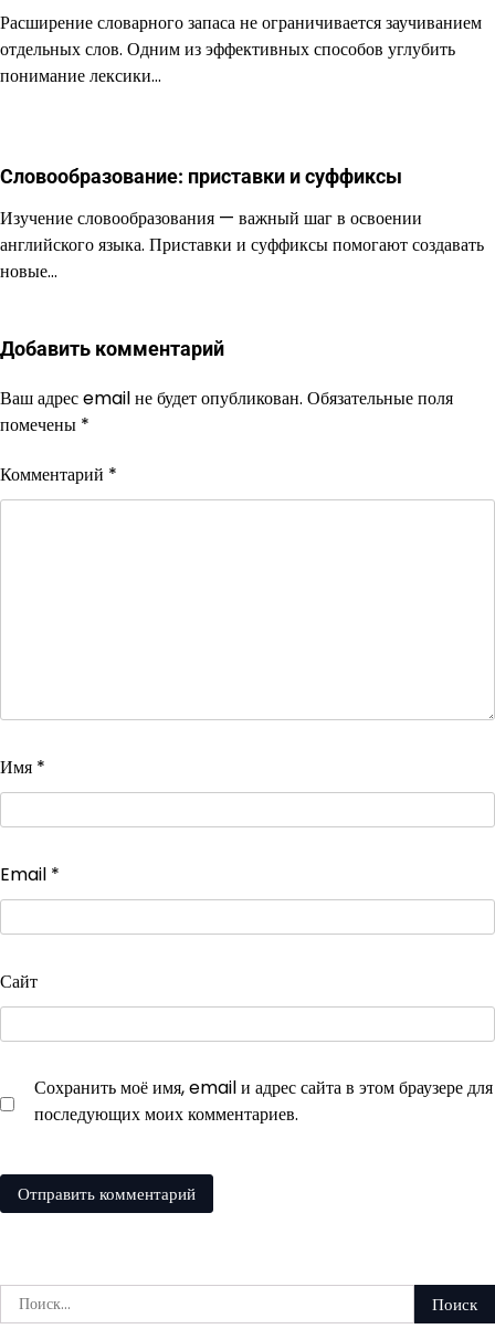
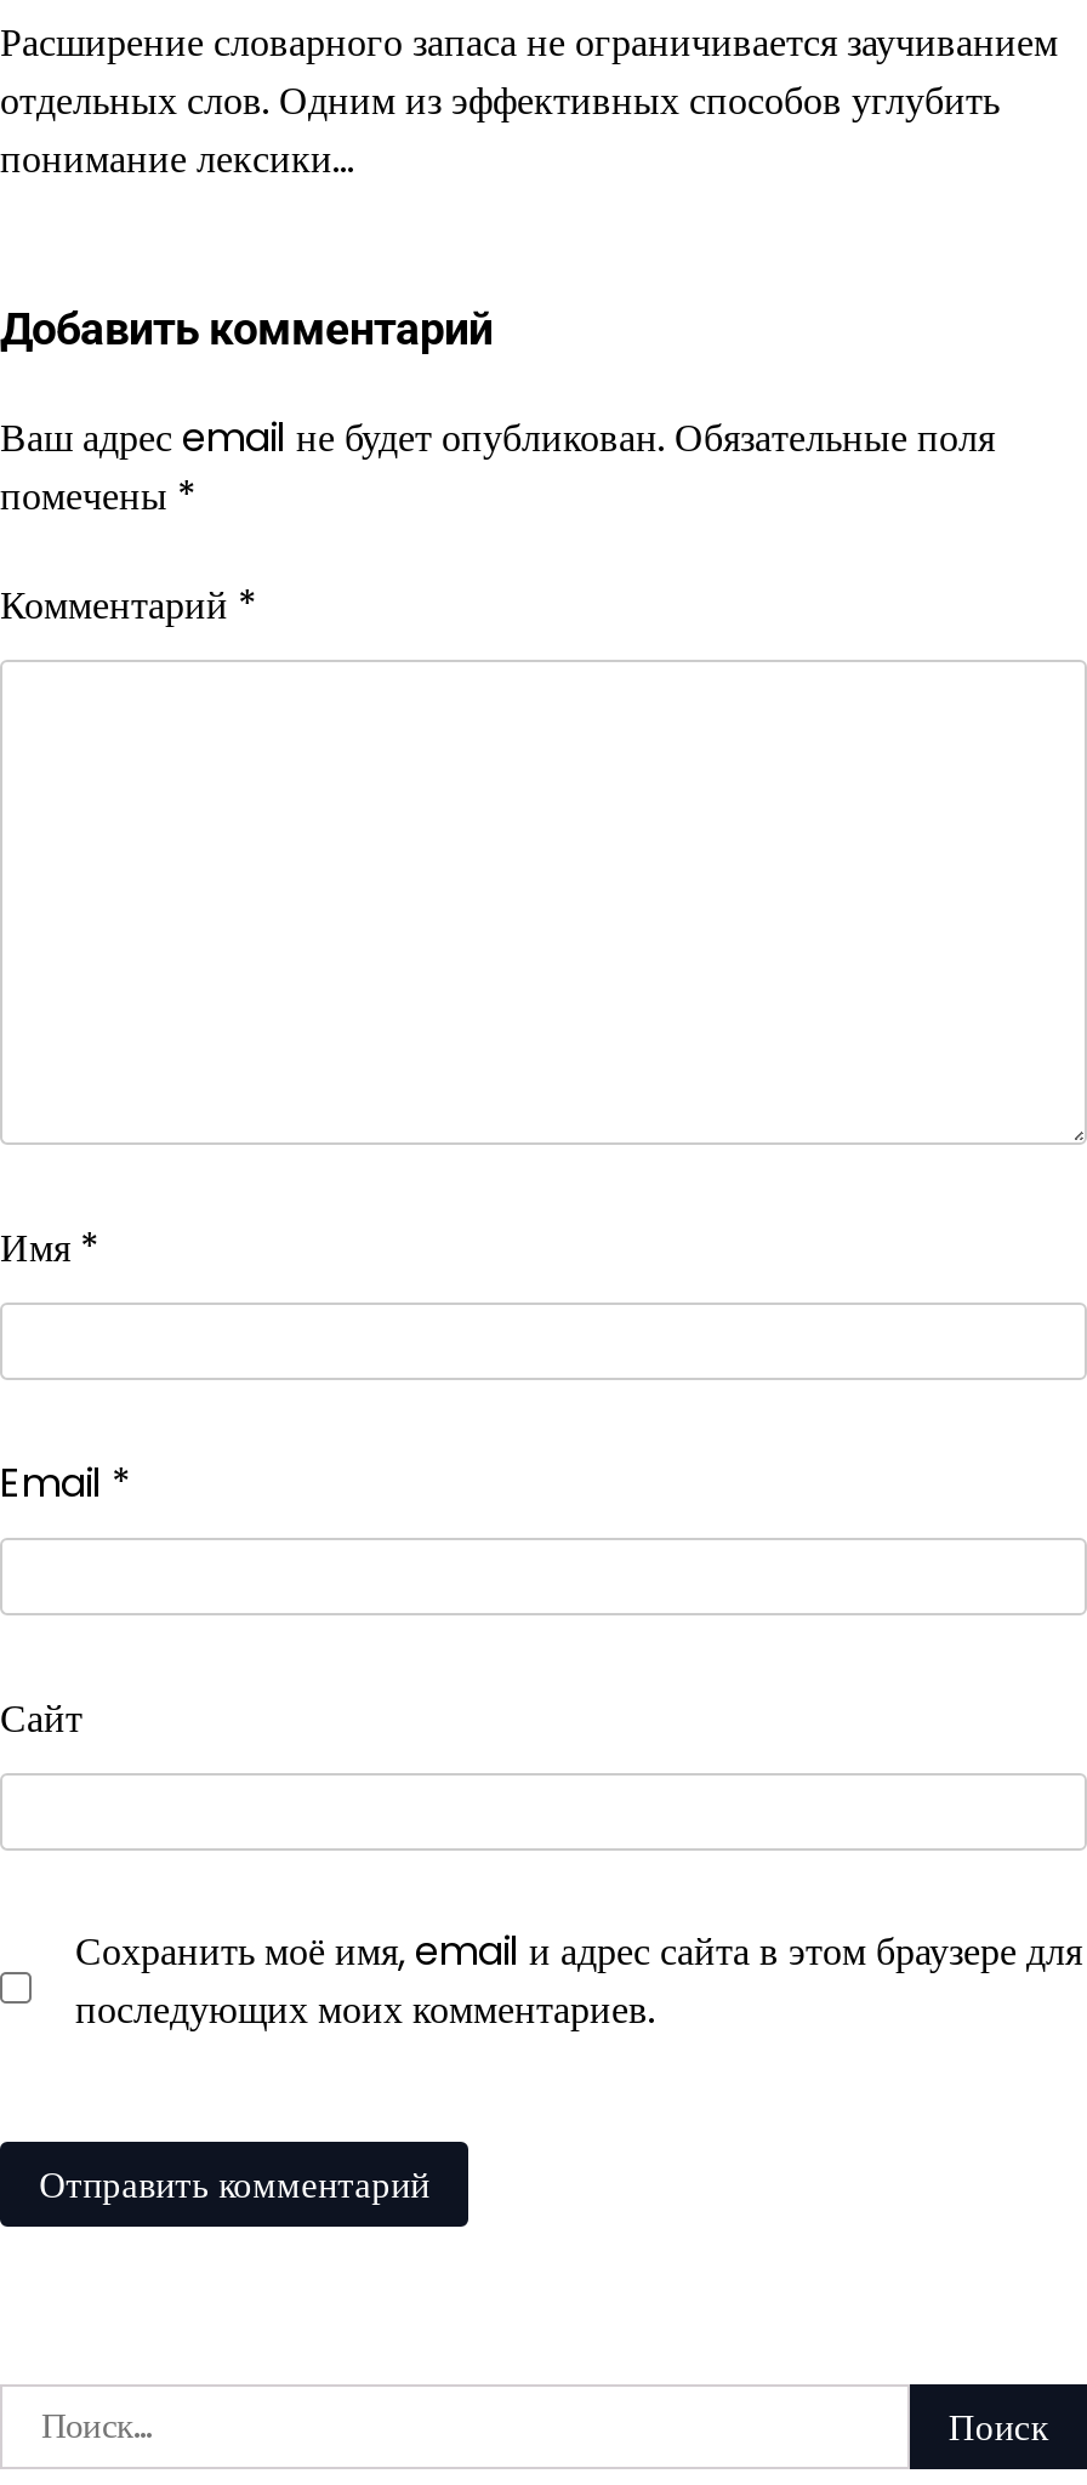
[0,165,484,284] Словообразование: приставки и суффиксы | Изучение словообразования — важный шаг в освоении | английского языка. Приставки и суффиксы помогают создавать | новые… -> none

